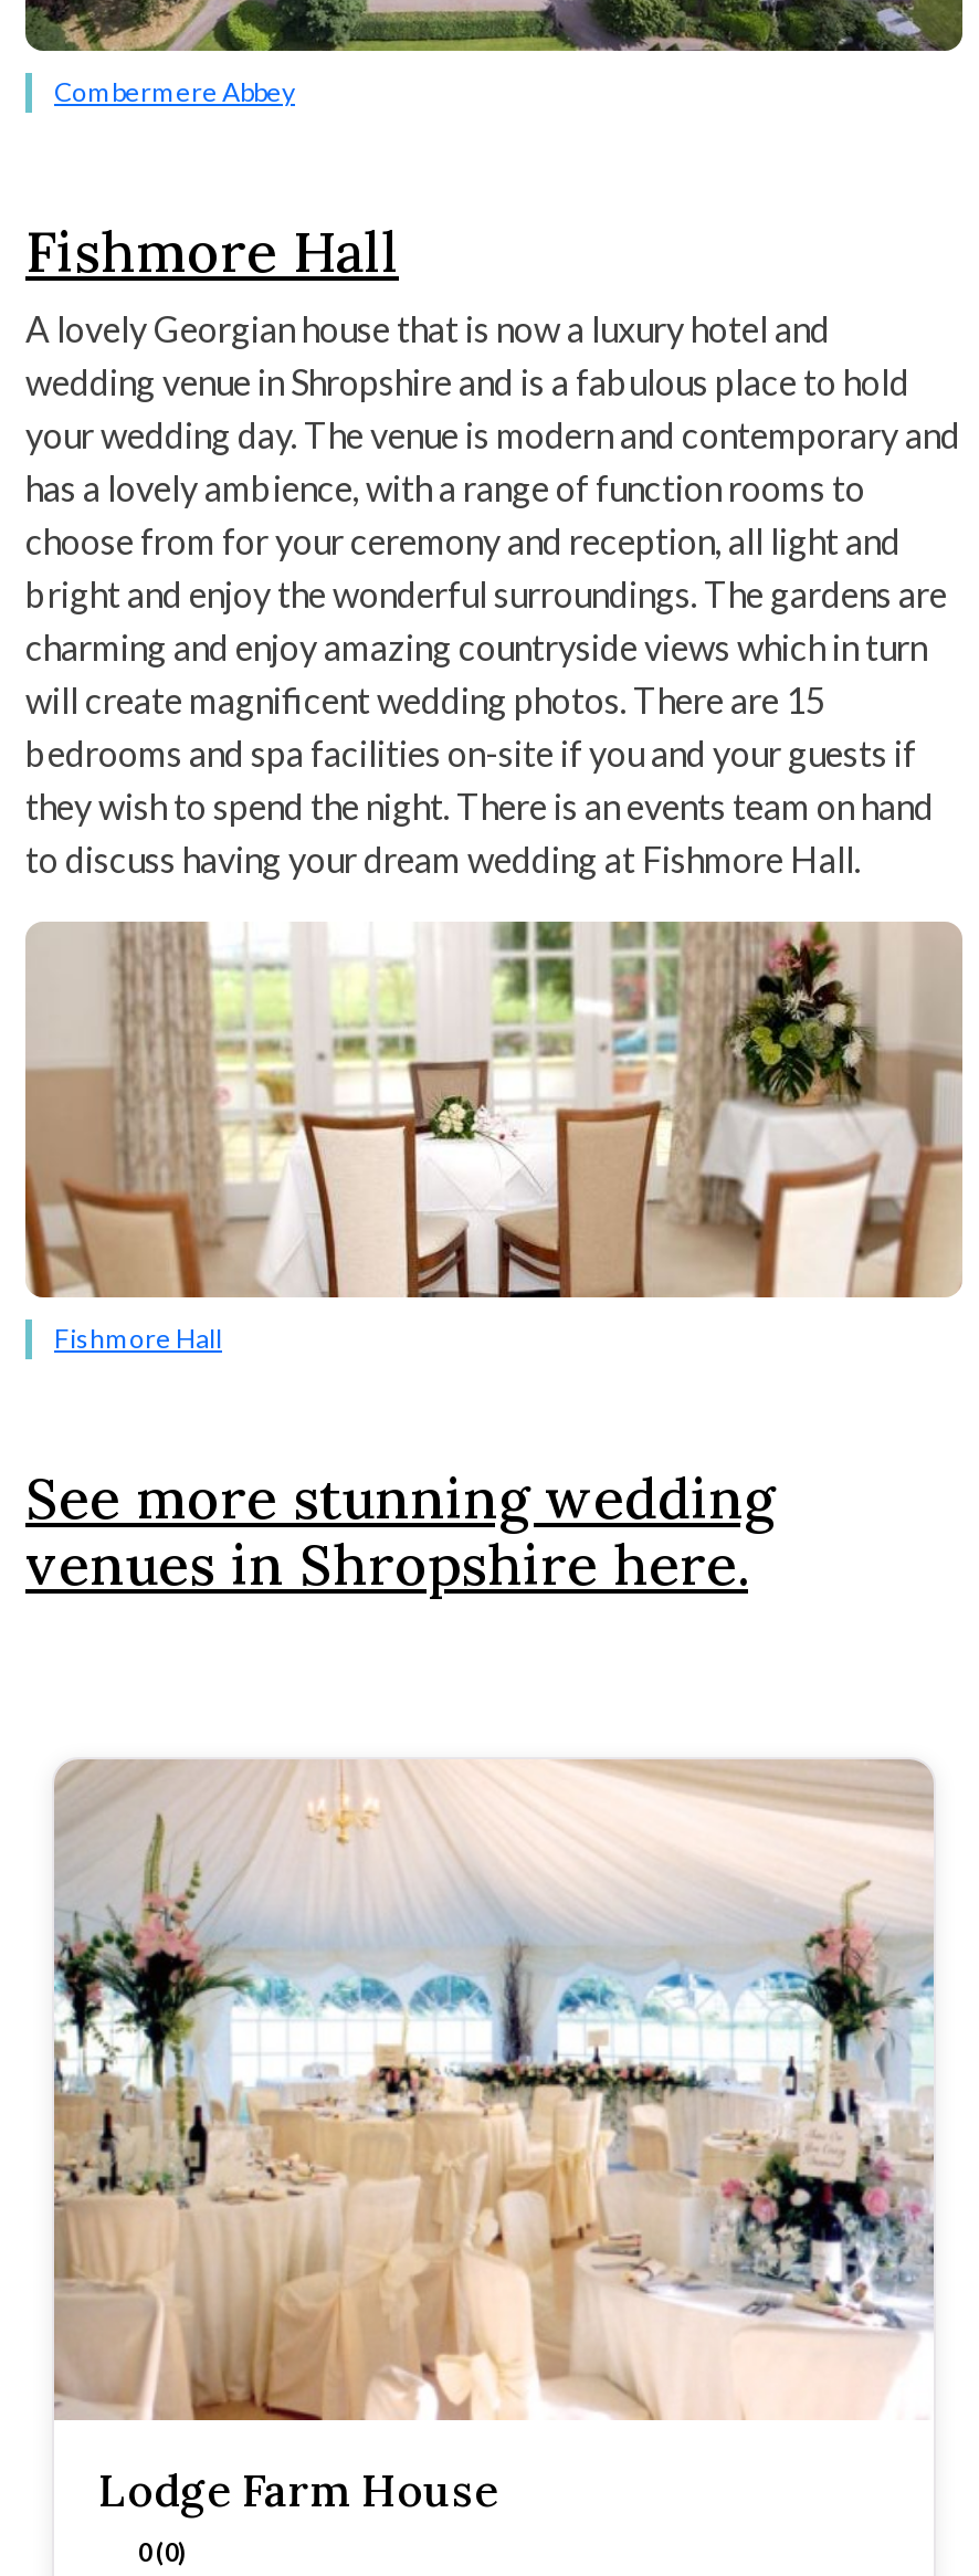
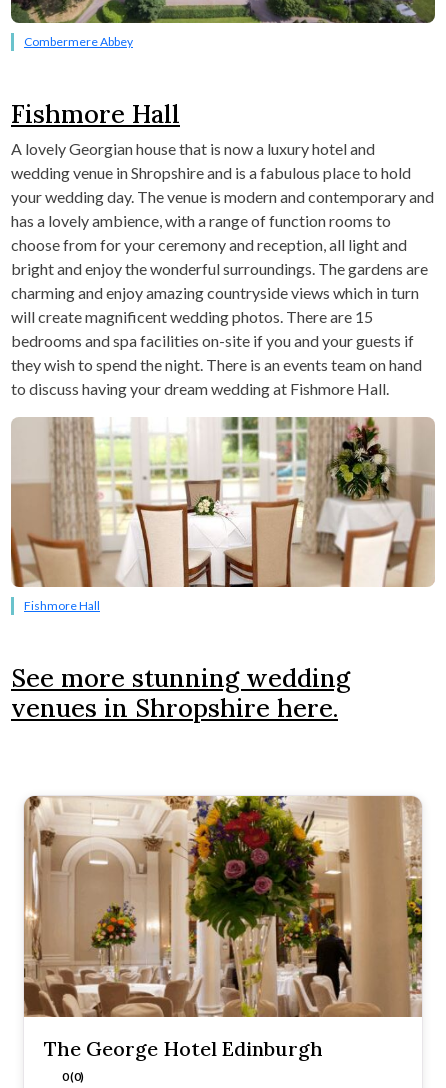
[52,1759,936,2516] [image] | Lodge Farm House -> [24,795,423,1061] [image] | The George Hotel Edinburgh

